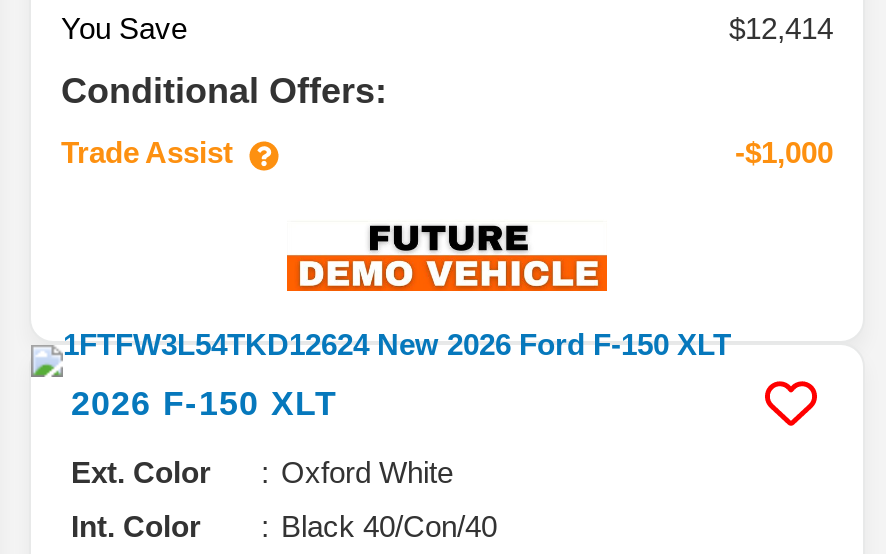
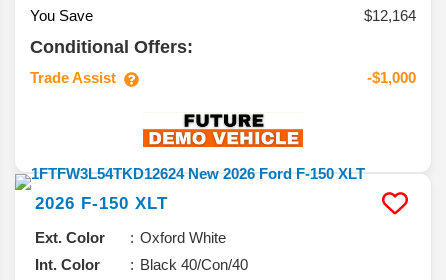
[729,12,833,46] $12,414 -> [364,7,416,24] $12,164

